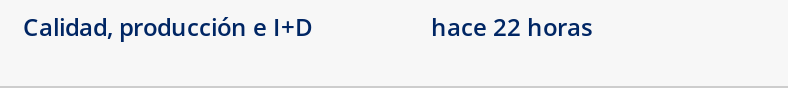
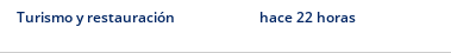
[23,10,313,44] Calidad, producción e I+D -> [17,7,175,27] Turismo y restauración

